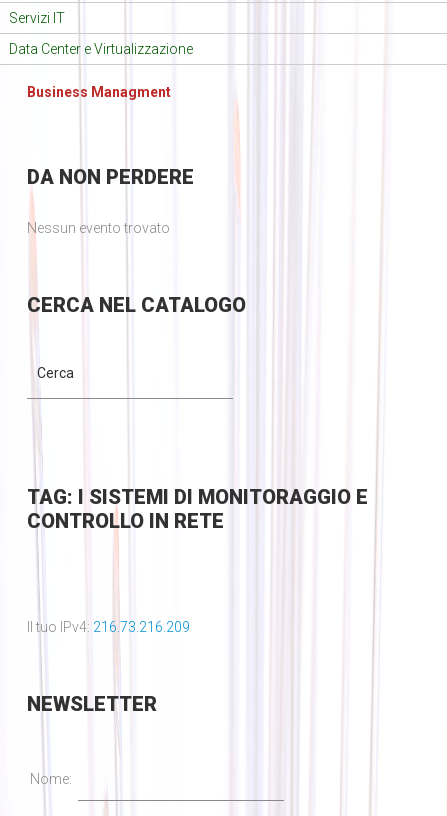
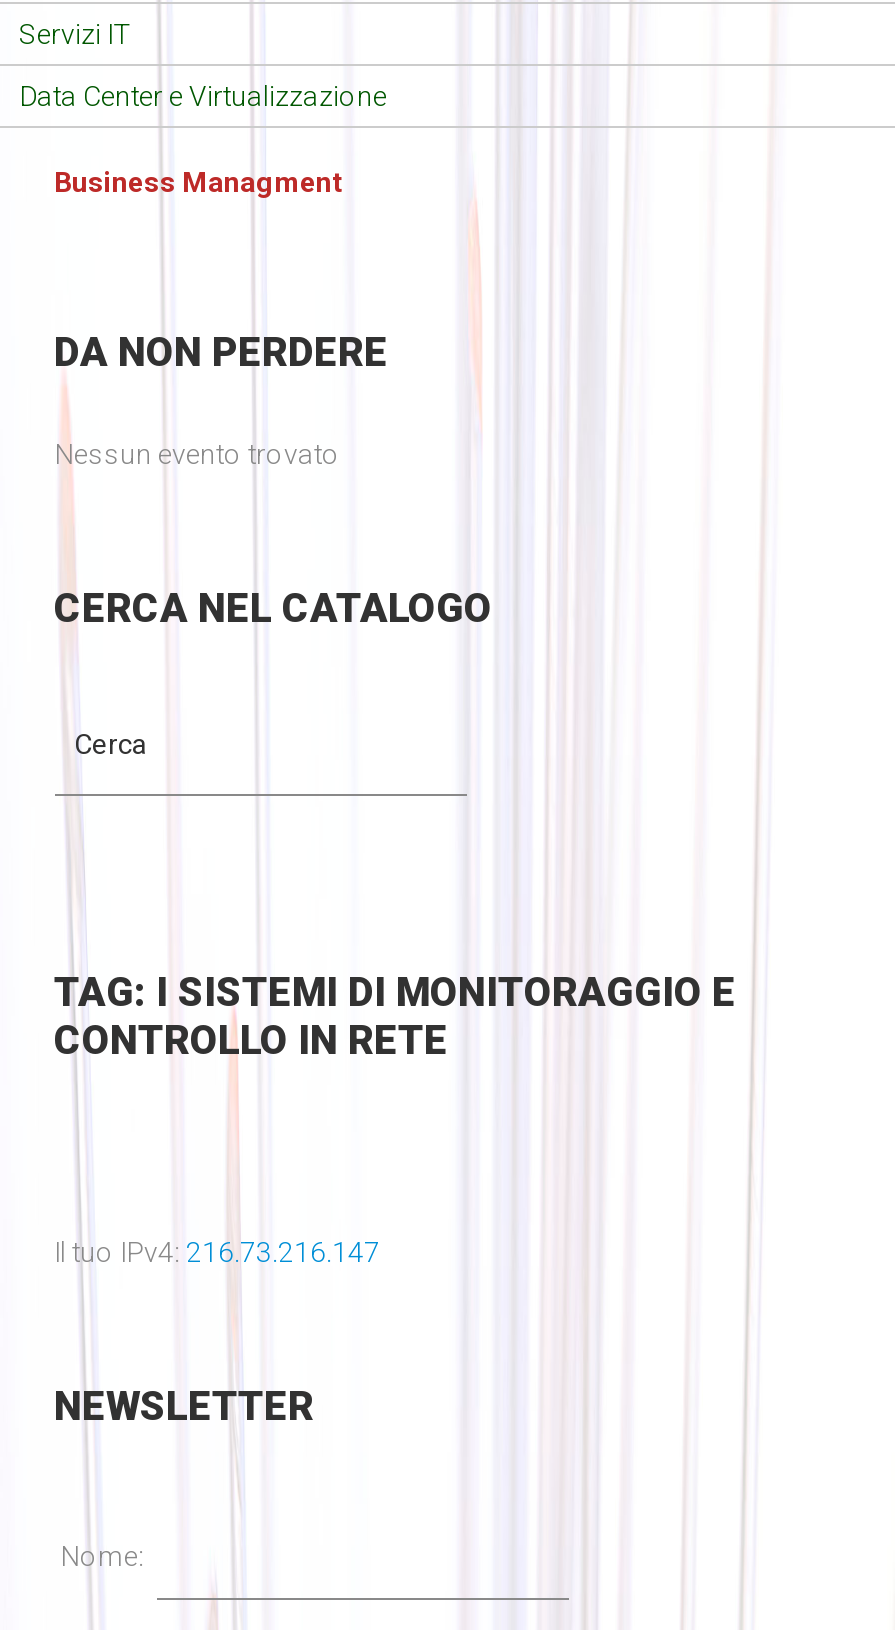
[26,619,189,635] Il tuo IPv4: 216.73.216.209 -> [54,1236,380,1268] Il tuo IPv4: 216.73.216.147

